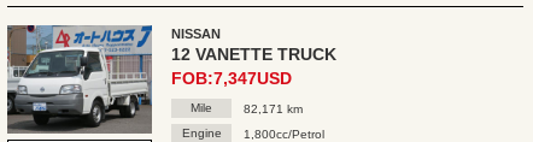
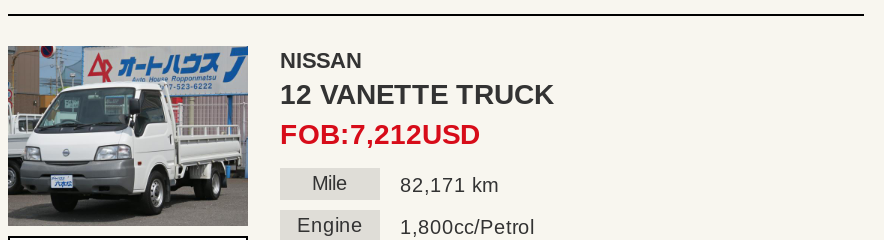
[171,69,292,88] FOB:7,347USD -> [280,118,480,150] FOB:7,212USD

